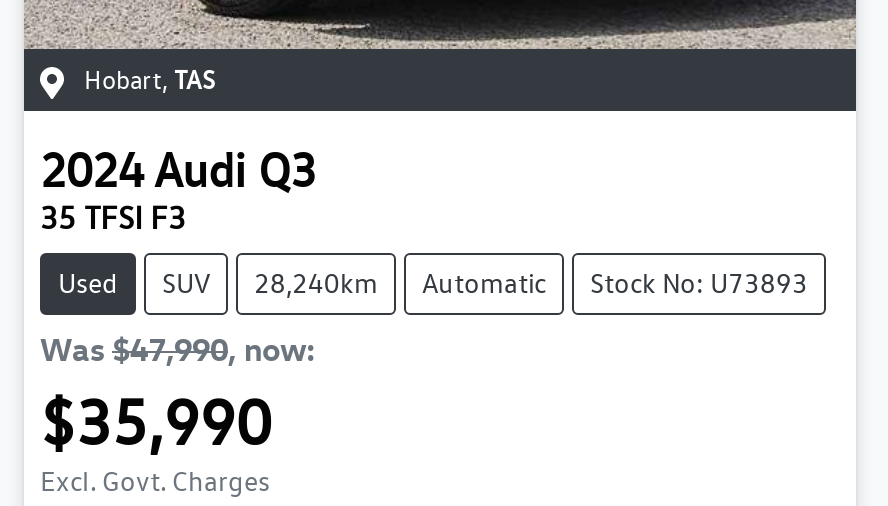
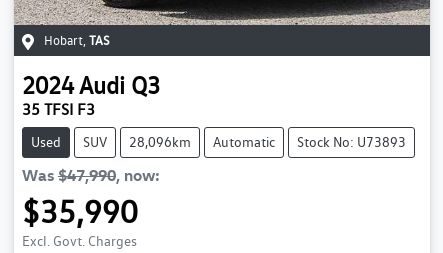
[58,268,808,300] Used SUV 28,240km Automatic Stock No: U73893 -> [31,134,406,150] Used SUV 28,096km Automatic Stock No: U73893

